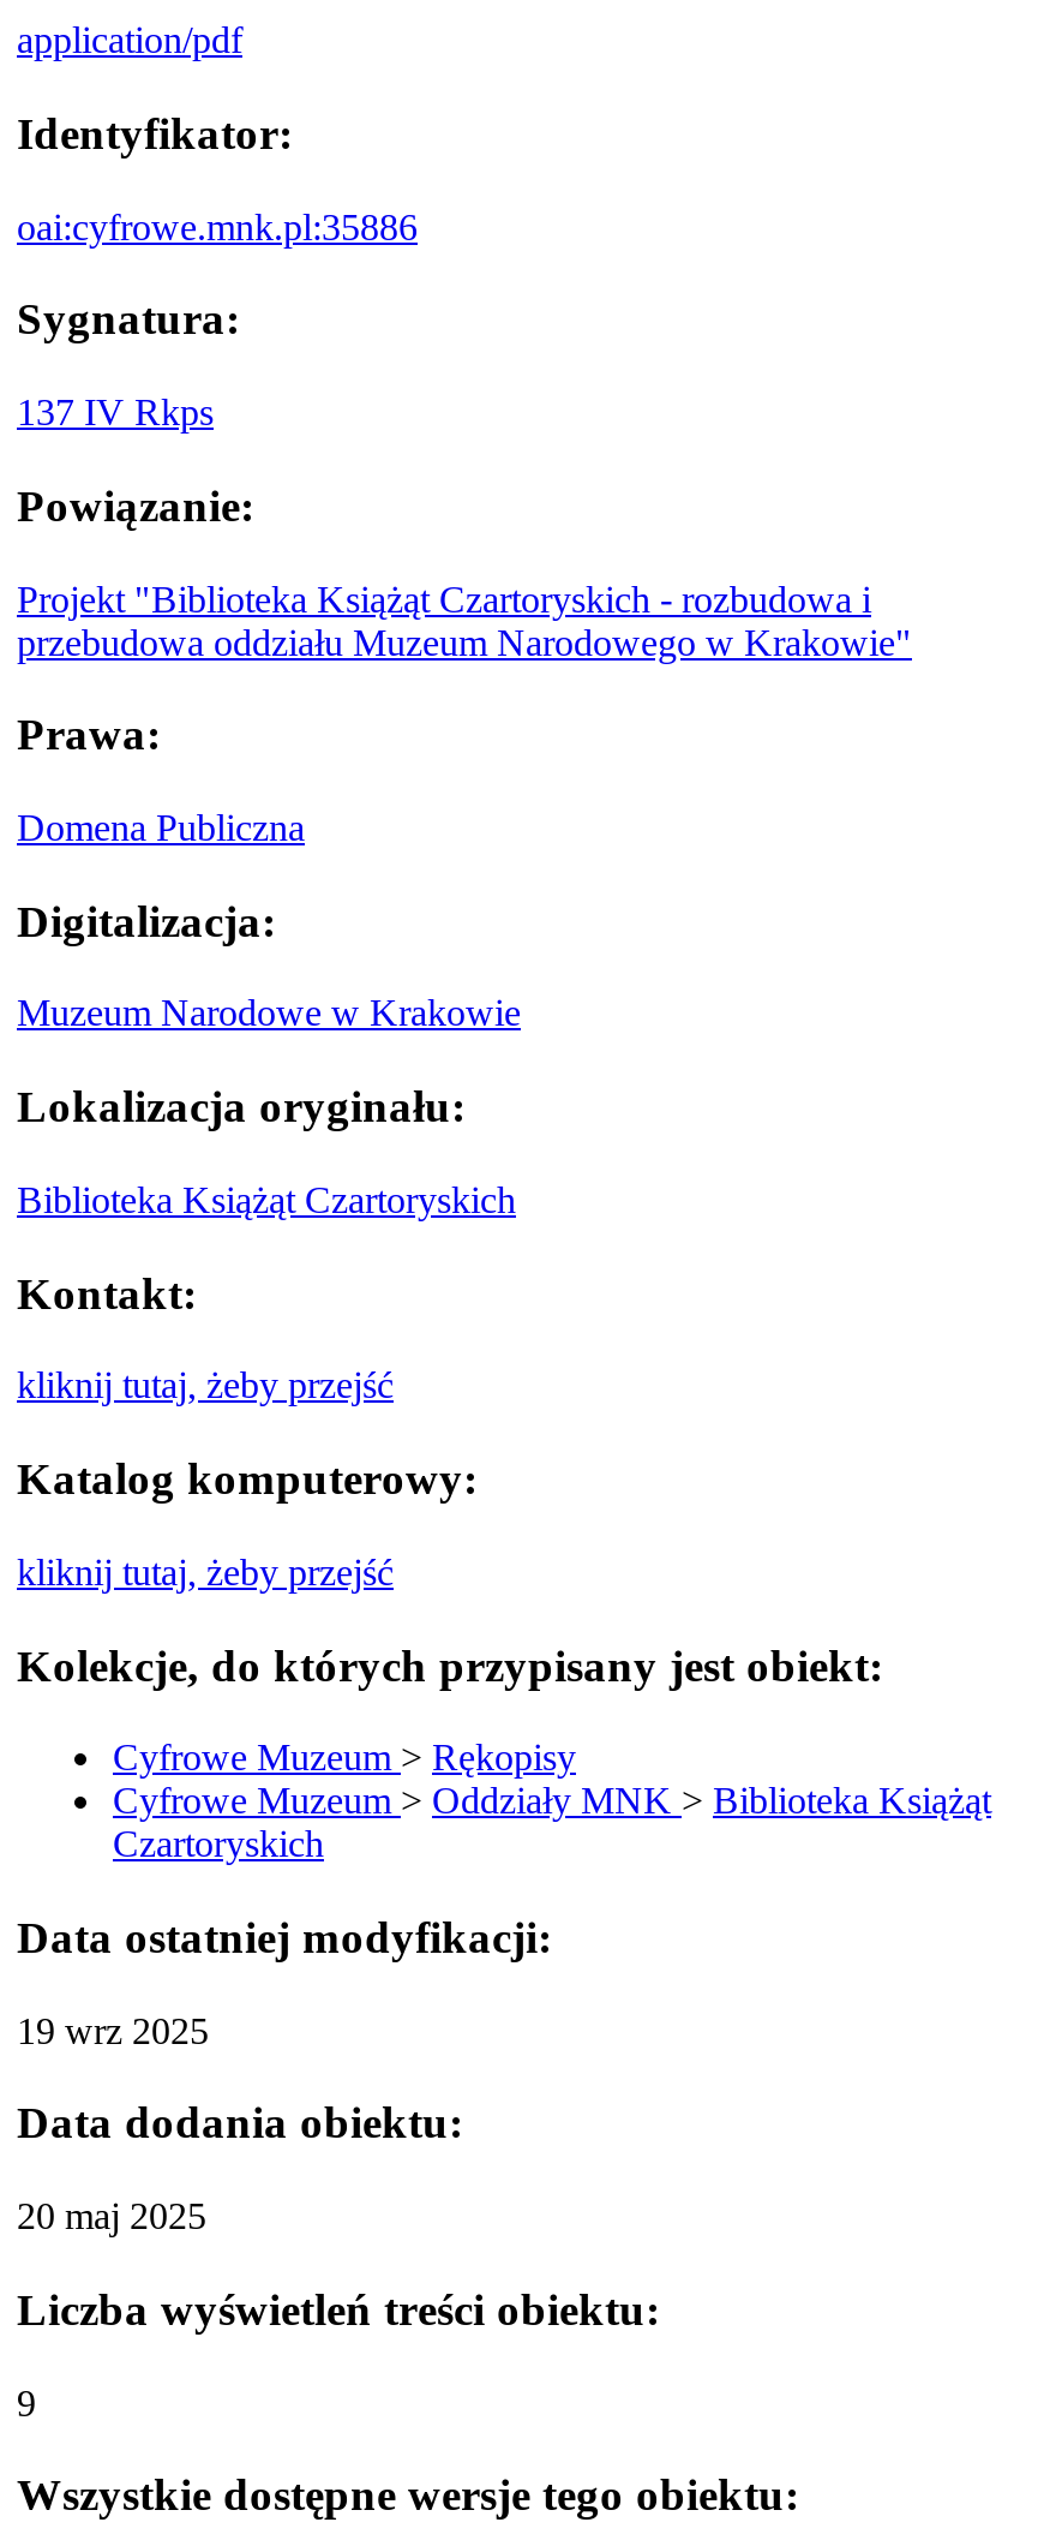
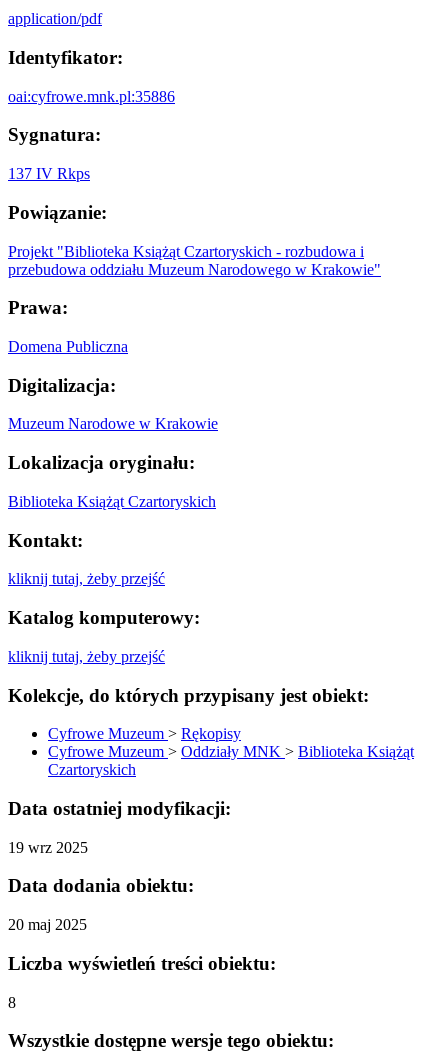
[17,2381,36,2422] 9 -> [8,993,16,1010] 8

